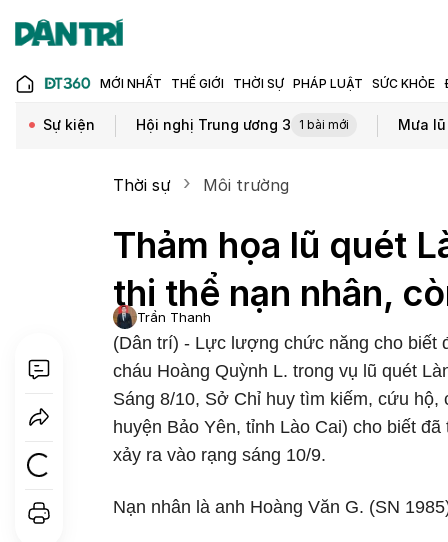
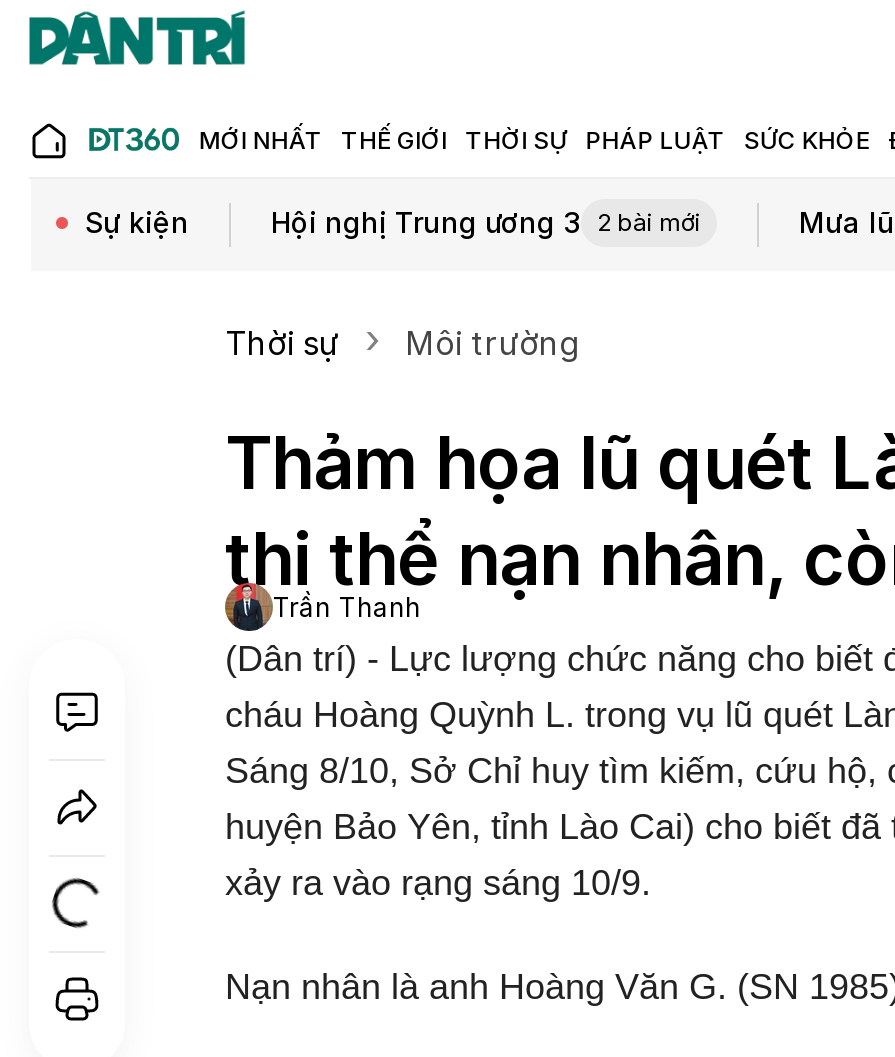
[136,116,349,133] Hội nghị Trung ương 3 1 bài mới -> [271,205,701,239] Hội nghị Trung ương 3 2 bài mới

